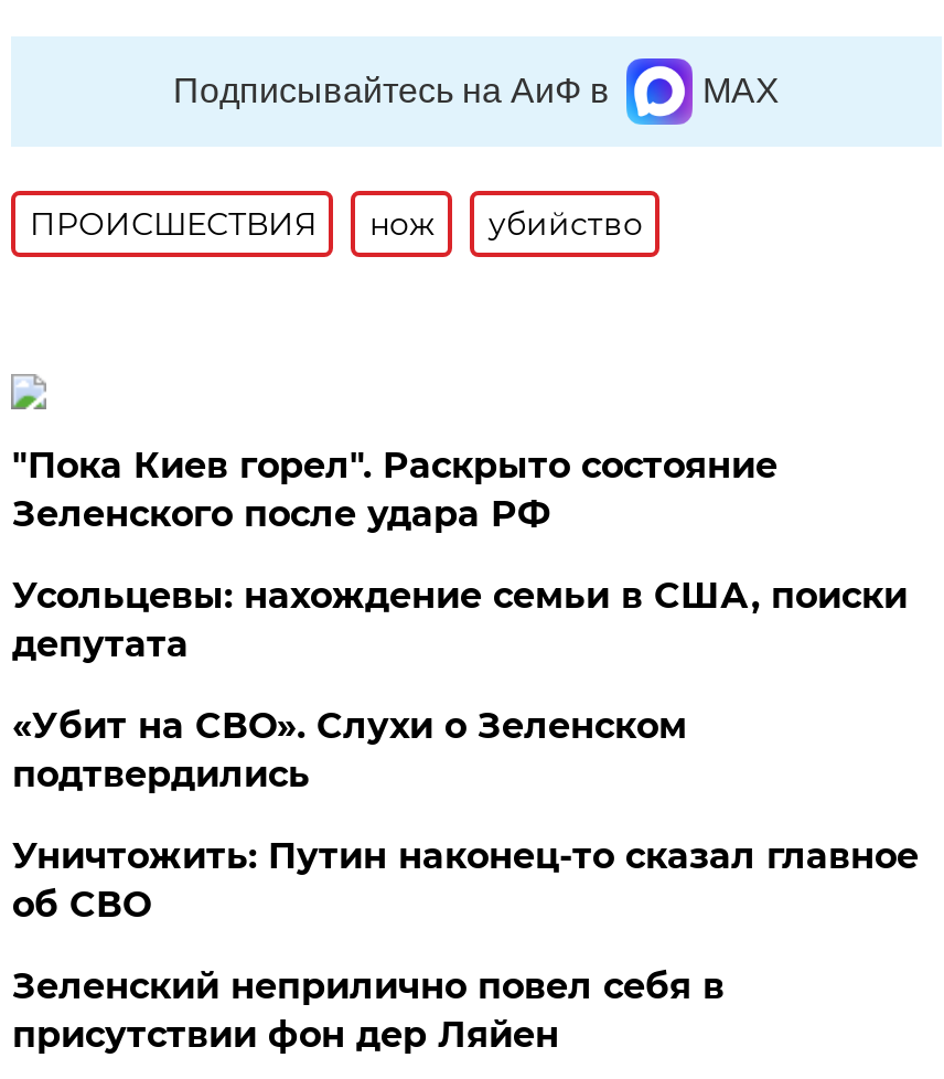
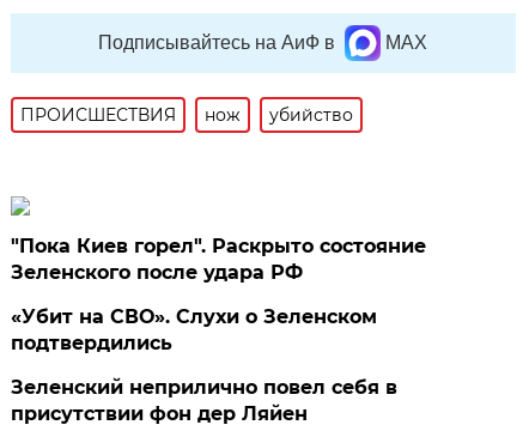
[12,575,907,665] Усольцевы: нахождение семьи в США, поиски | депутата -> none
[12,835,918,926] Уничтожить: Путин наконец-то сказал главное | об СВО -> none

